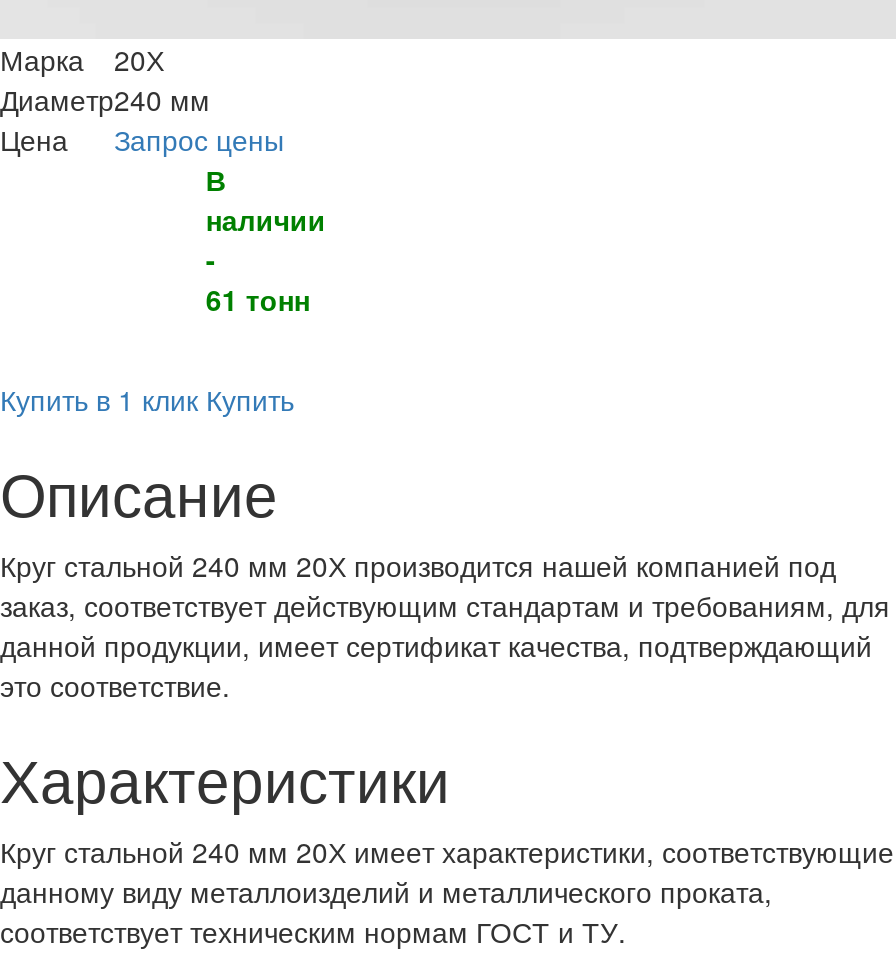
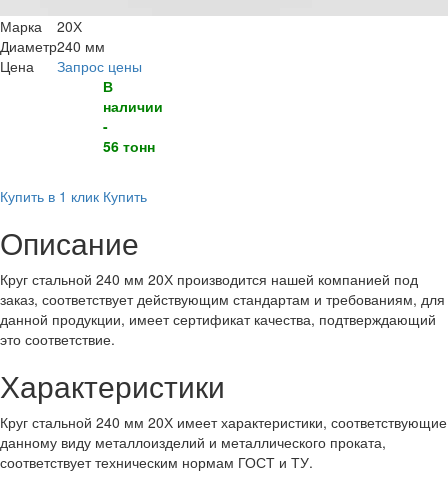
[206,279,310,319] 61 тонн -> [103,136,155,156] 56 тонн

